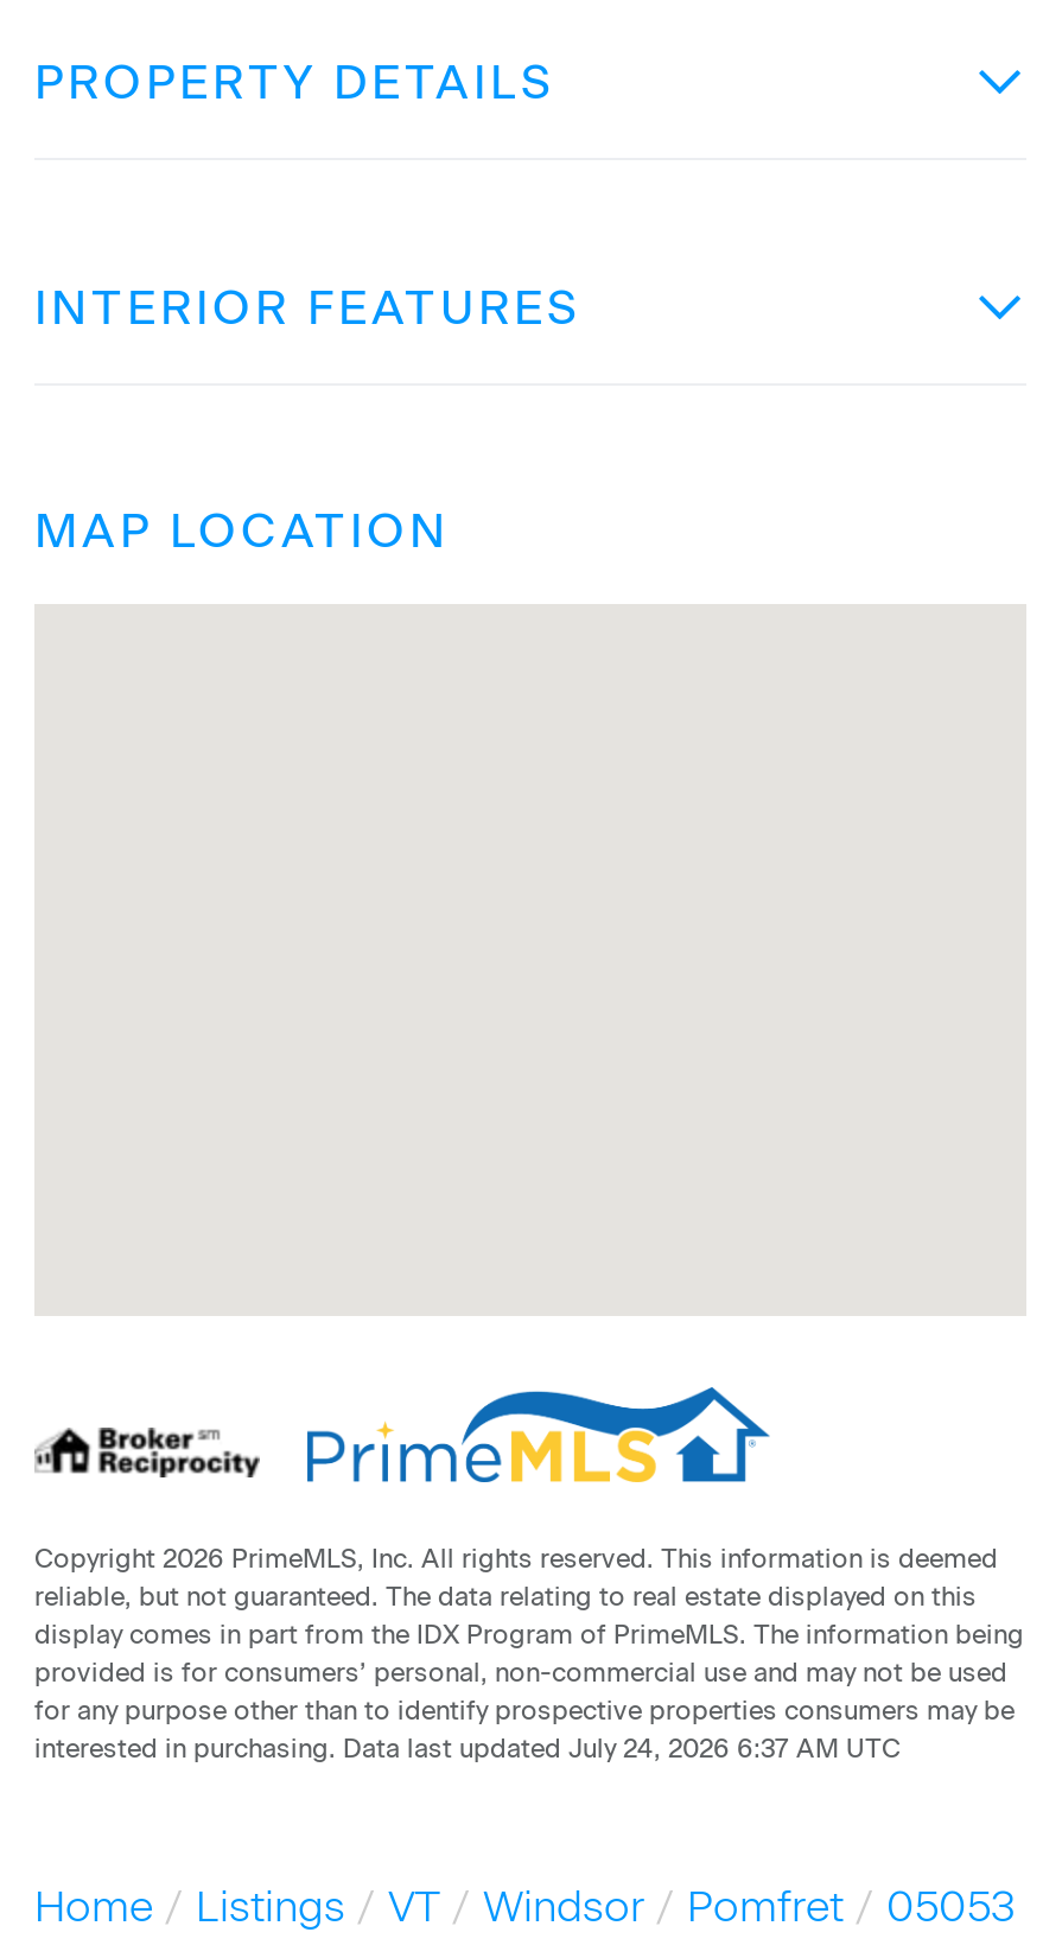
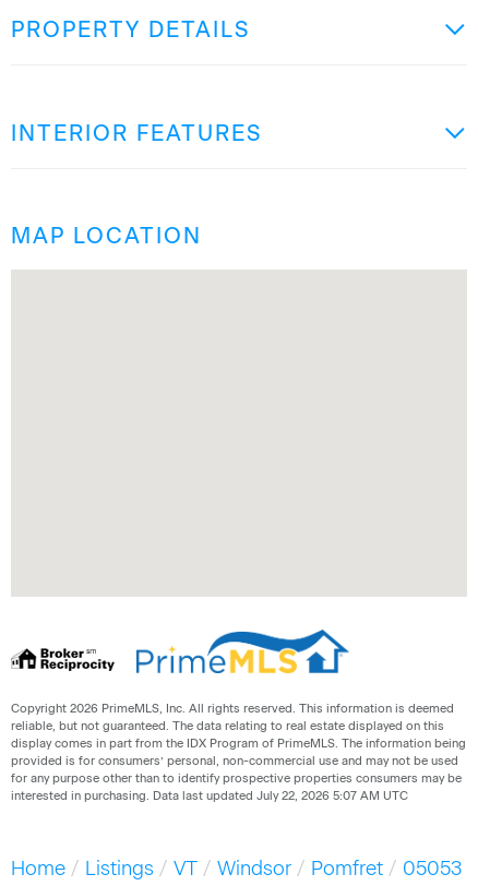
[34,1733,901,1764] interested in purchasing. Data last updated July 24, 2026 6:37 AM UTC -> [11,788,408,803] interested in purchasing. Data last updated July 22, 2026 5:07 AM UTC

